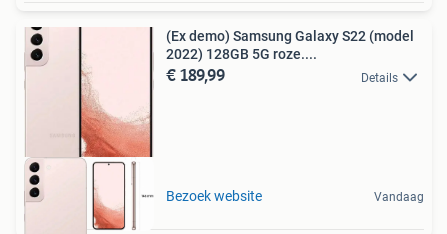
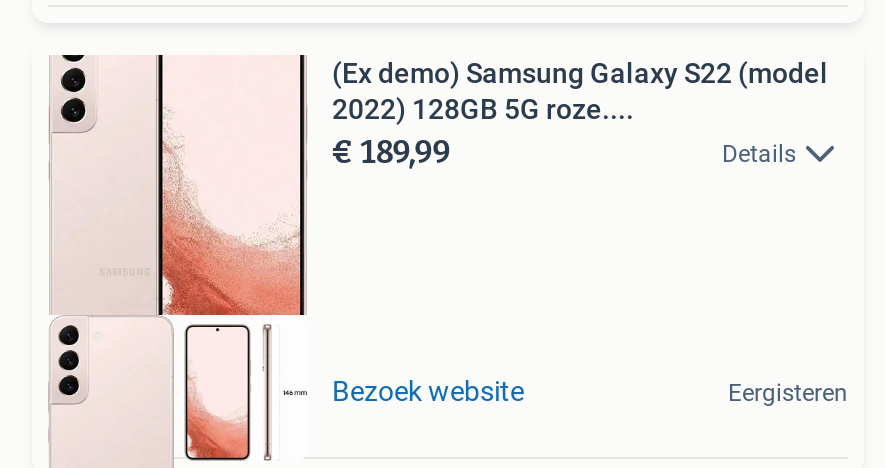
[374,190,424,204] Vandaag -> [728,379,848,407] Eergisteren

